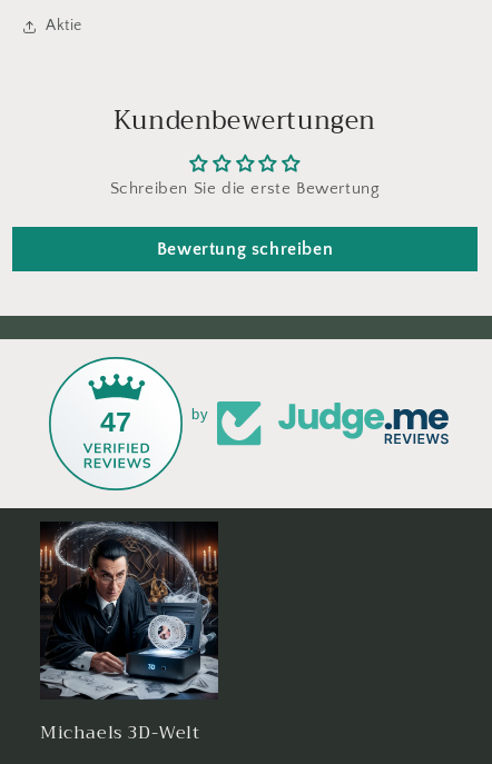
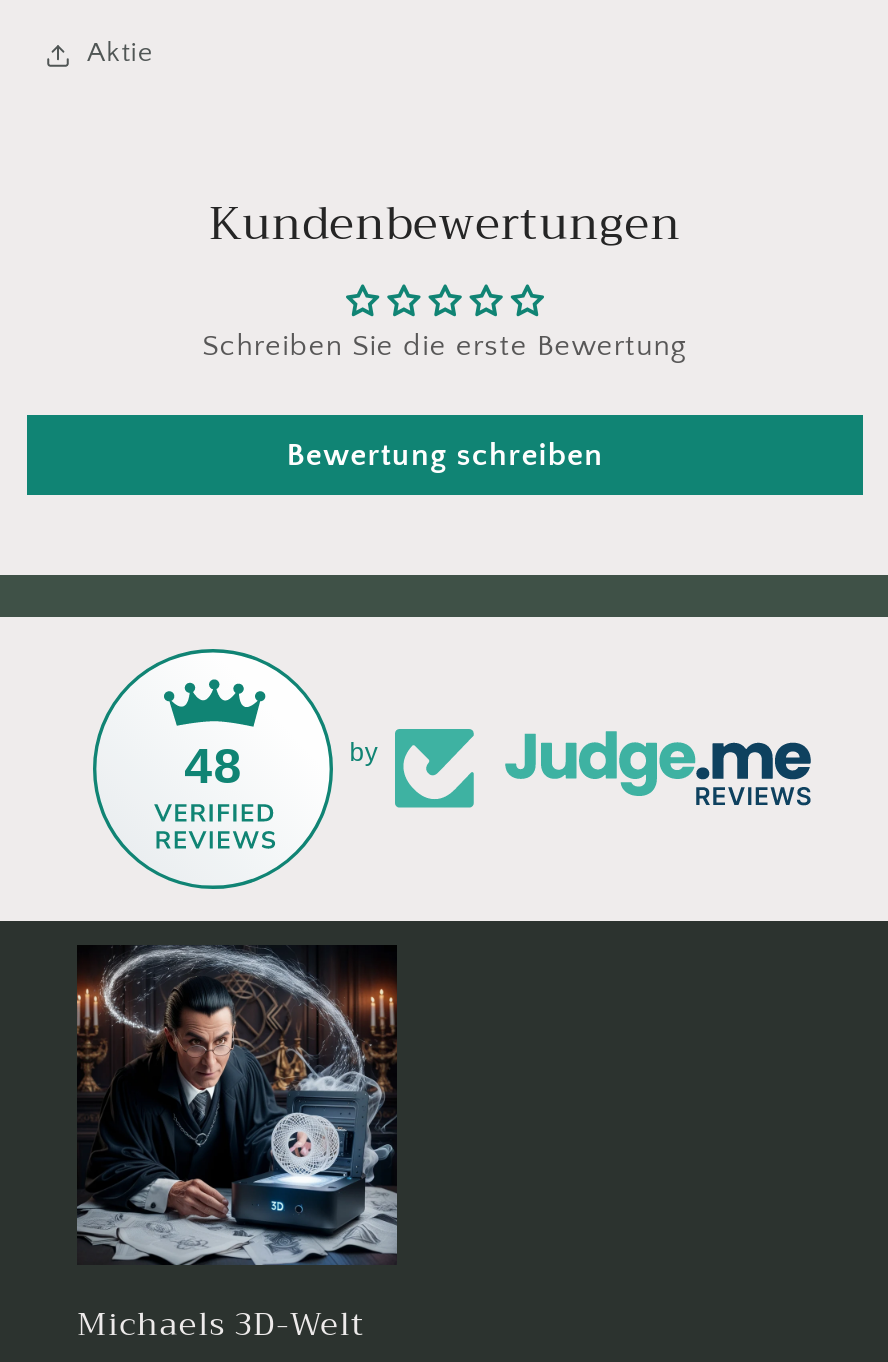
[100,405,132,436] 47 -> [184,736,243,792] 48

